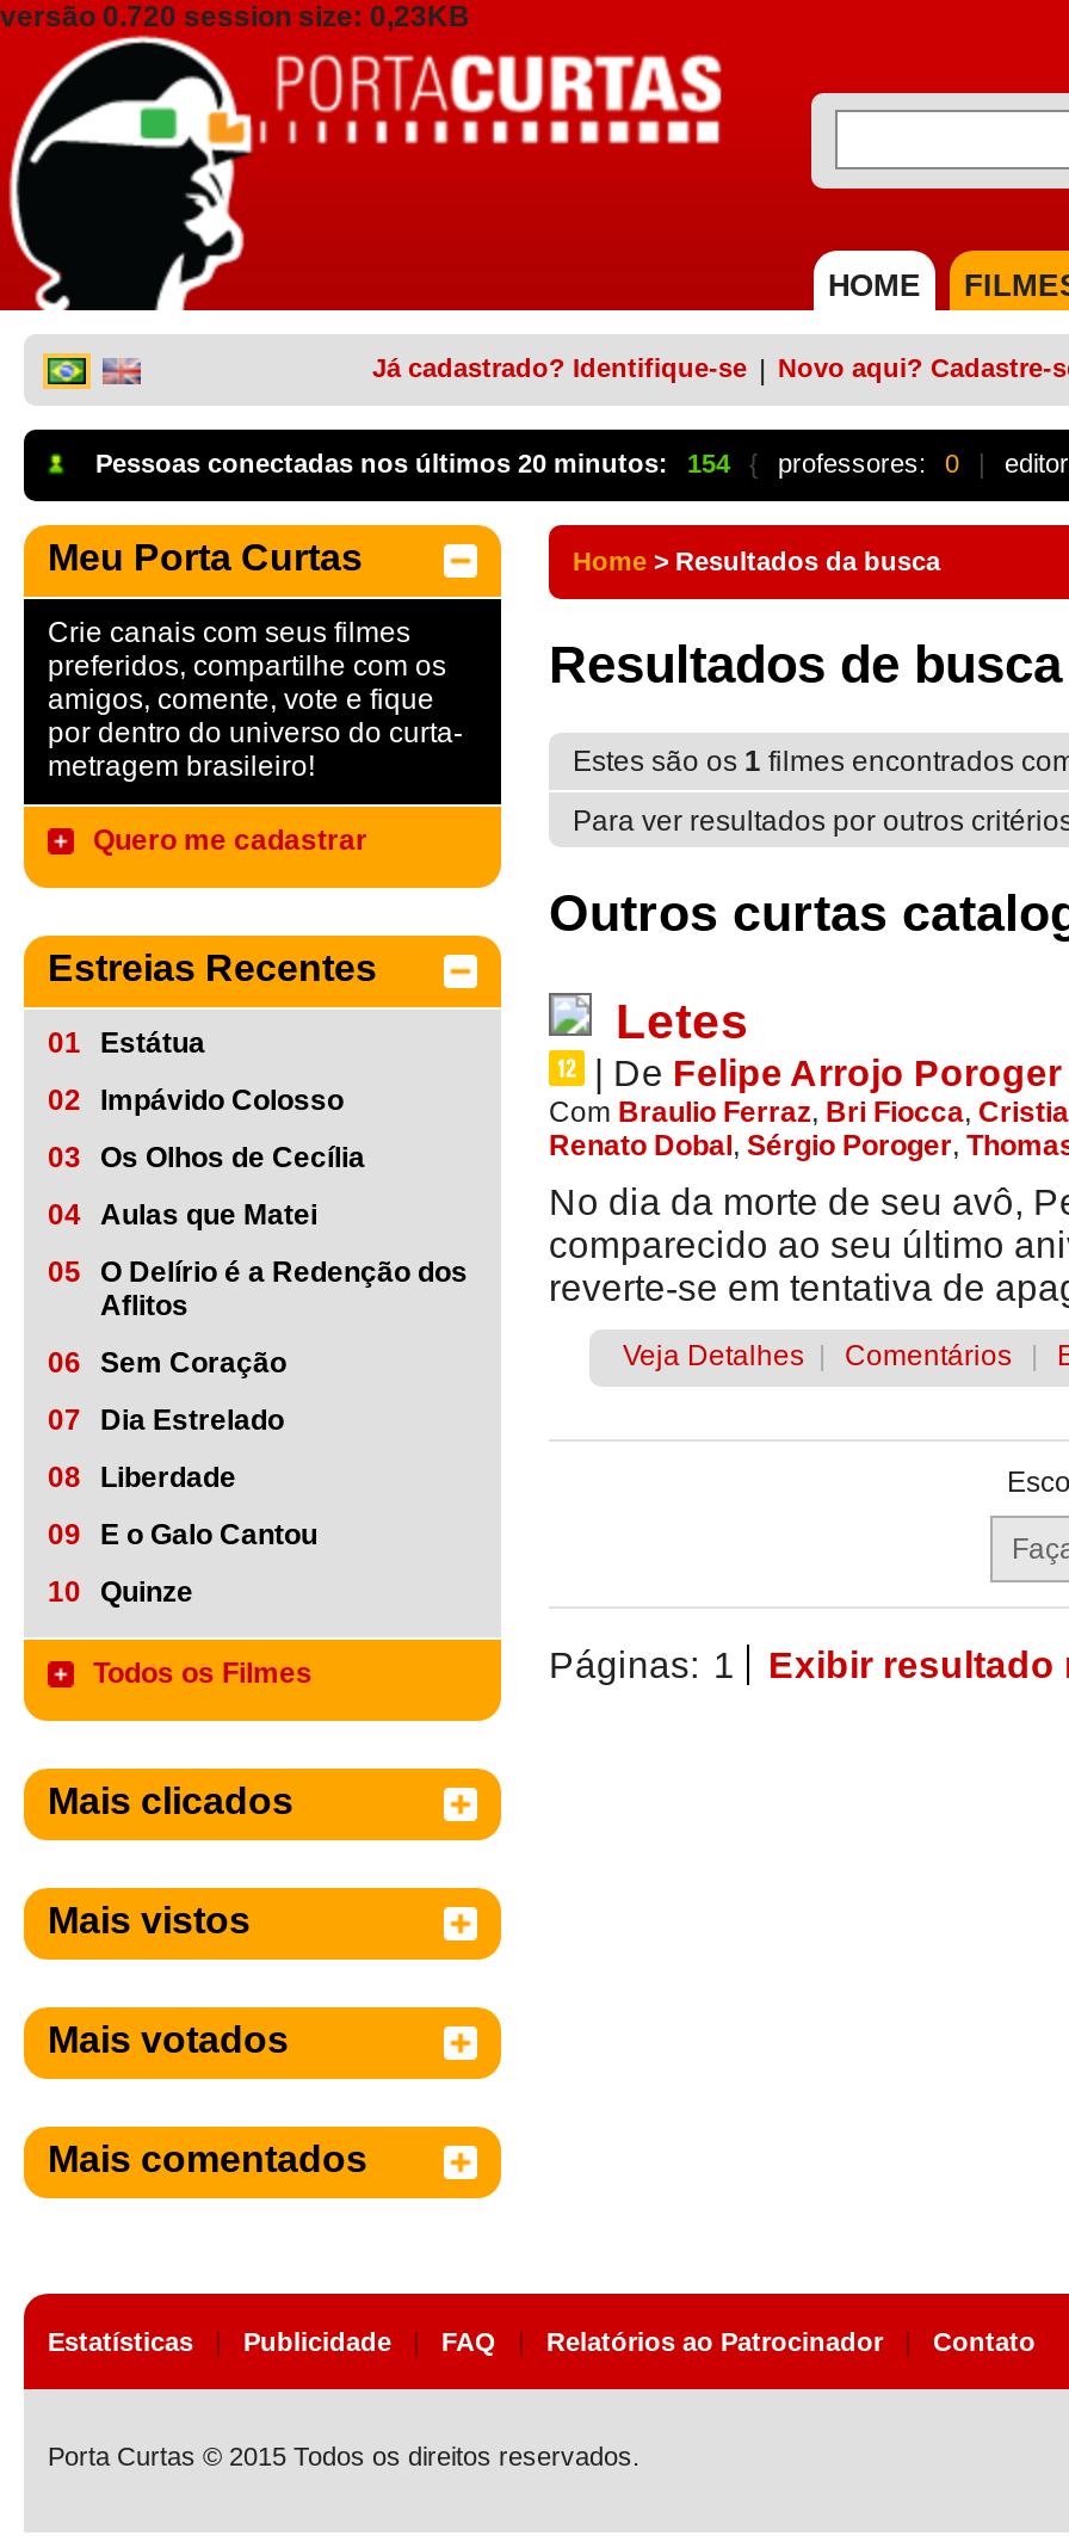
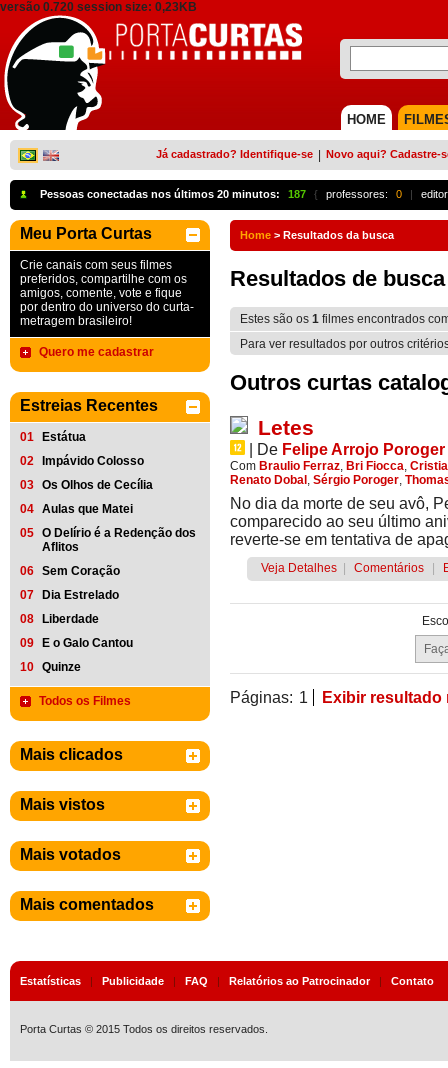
[687,449,730,477] 154 -> [288,188,306,200] 187

